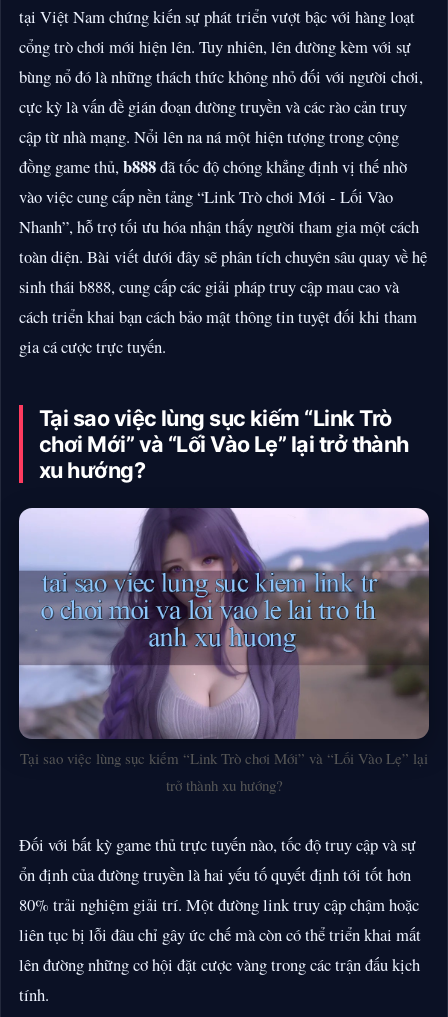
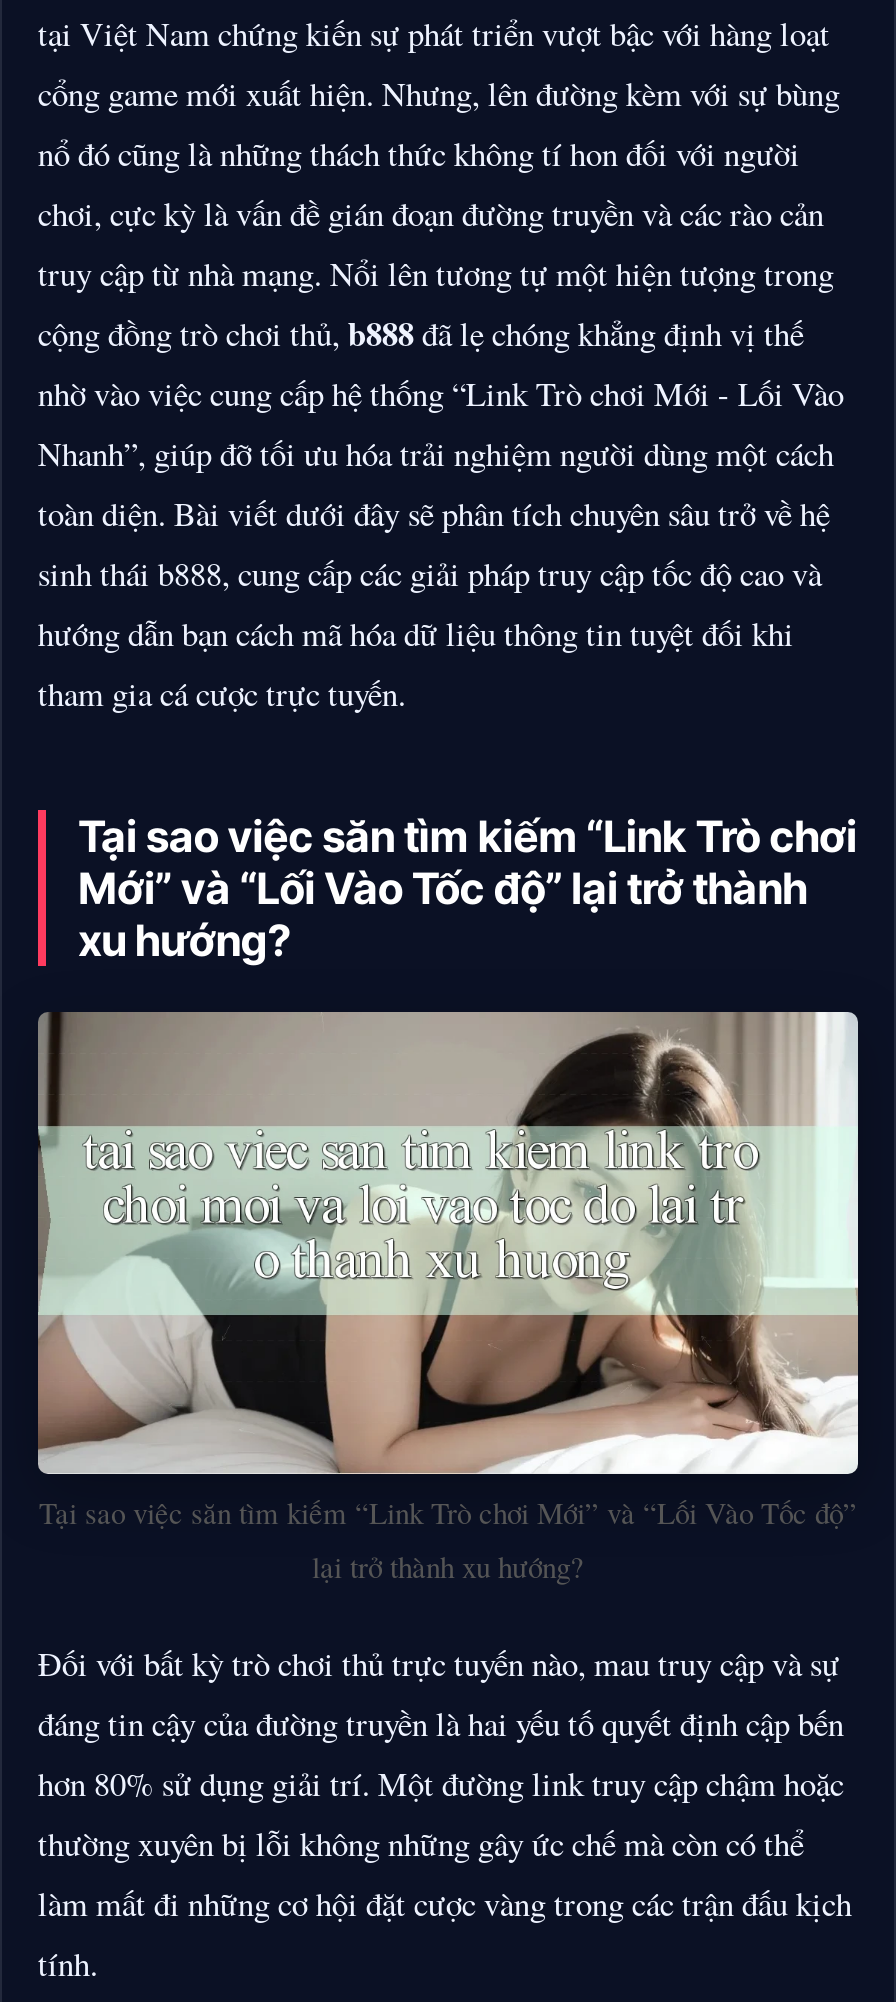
[19,35,427,358] cổng trò chơi mới hiện lên. Tuy nhiên, lên đường kèm với sự | bùng nổ đó là những thách thức không nhỏ đối với người chơi, | cực kỳ là vấn đề gián đoạn đường truyền và các rào cản truy | cập từ nhà mạng. Nổi lên na ná một hiện tượng trong cộng | đồng game thủ, b888 đã tốc độ chóng khẳng định vị thế nhờ | vào việc cung cấp nền tảng “Link Trò chơi Mới - Lối Vào | Nhanh”, hỗ trợ tối ưu hóa nhận thấy người tham gia một cách | toàn diện. Bài viết dưới đây sẽ phân tích chuyên sâu quay về hệ | sinh thái b888, cung cấp các giải pháp truy cập mau cao và | cách triển khai bạn cách bảo mật thông tin tuyệt đối khi tham | gia cá cược trực tuyến. -> [38,69,844,715] cổng game mới xuất hiện. Nhưng, lên đường kèm với sự bùng | nổ đó cũng là những thách thức không tí hon đối với người | chơi, cực kỳ là vấn đề gián đoạn đường truyền và các rào cản | truy cập từ nhà mạng. Nổi lên tương tự một hiện tượng trong | cộng đồng trò chơi thủ, b888 đã lẹ chóng khẳng định vị thế | nhờ vào việc cung cấp hệ thống “Link Trò chơi Mới - Lối Vào | Nhanh”, giúp đỡ tối ưu hóa trải nghiệm người dùng một cách | toàn diện. Bài viết dưới đây sẽ phân tích chuyên sâu trở về hệ | sinh thái b888, cung cấp các giải pháp truy cập tốc độ cao và | hướng dẫn bạn cách mã hóa dữ liệu thông tin tuyệt đối khi | tham gia cá cược trực tuyến.
[39,405,409,457] Tại sao việc lùng sục kiếm “Link Trò | chơi Mới” và “Lối Vào Lẹ” lại trở thành -> [78,810,857,914] Tại sao việc săn tìm kiếm “Link Trò chơi | Mới” và “Lối Vào Tốc độ” lại trở thành
[18,507,430,795] [image] | Tại sao việc lùng sục kiếm “Link Trò chơi Mới” và “Lối Vào Lẹ” lại | trở thành xu hướng? -> [36,1010,860,1585] [image] | Tại sao việc săn tìm kiếm “Link Trò chơi Mới” và “Lối Vào Tốc độ” | lại trở thành xu hướng?
[19,833,421,976] Đối với bất kỳ game thủ trực tuyến nào, tốc độ truy cập và sự | ổn định của đường truyền là hai yếu tố quyết định tới tốt hơn | 80% trải nghiệm giải trí. Một đường link truy cập chậm hoặc | liên tục bị lỗi đâu chỉ gây ức chế mà còn có thể triển khai mất | lên đường những cơ hội đặt cược vàng trong các trận đấu kịch -> [38,1640,852,1926] Đối với bất kỳ trò chơi thủ trực tuyến nào, mau truy cập và sự | đáng tin cậy của đường truyền là hai yếu tố quyết định cập bến | hơn 80% sử dụng giải trí. Một đường link truy cập chậm hoặc | thường xuyên bị lỗi không những gây ức chế mà còn có thể | làm mất đi những cơ hội đặt cược vàng trong các trận đấu kịch

